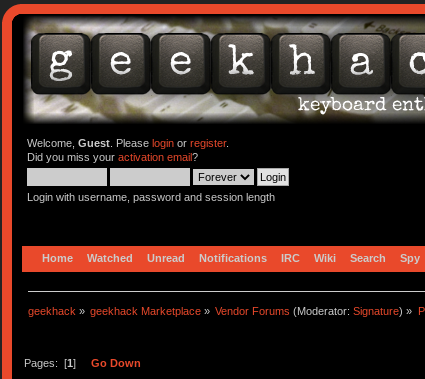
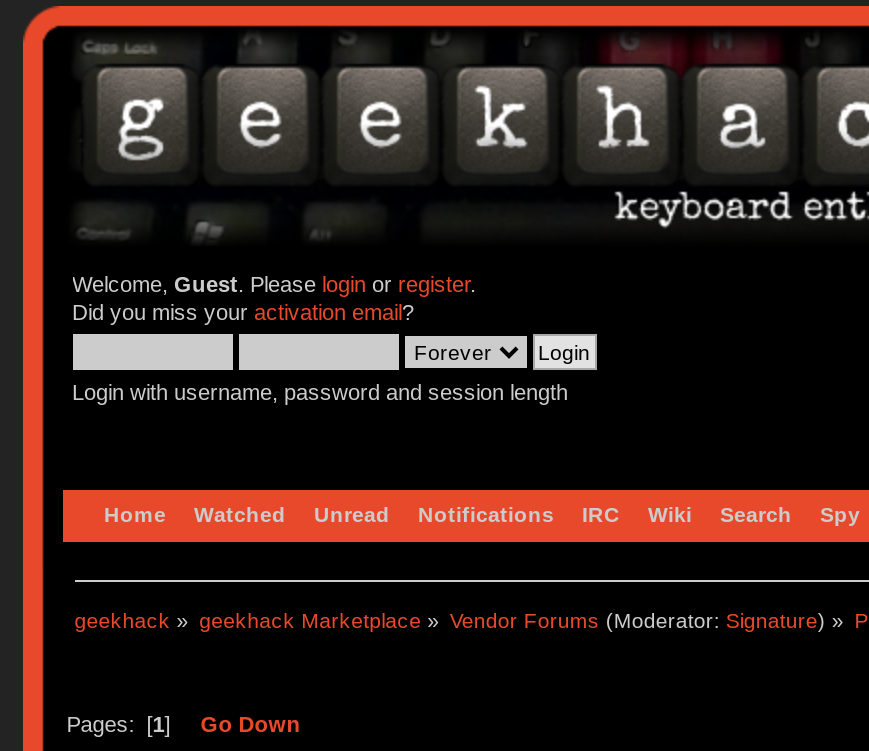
[24,17,422,123] [image] -> [69,34,863,242] [image]

